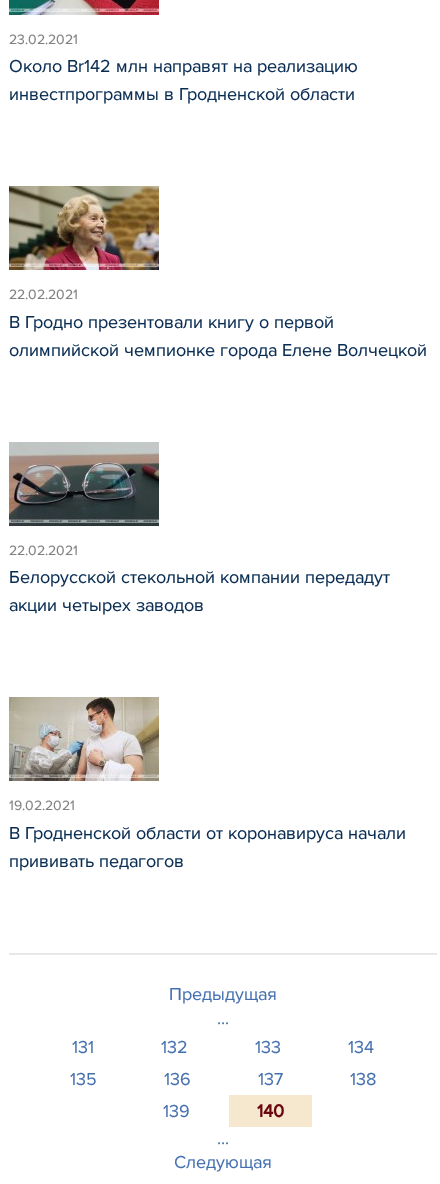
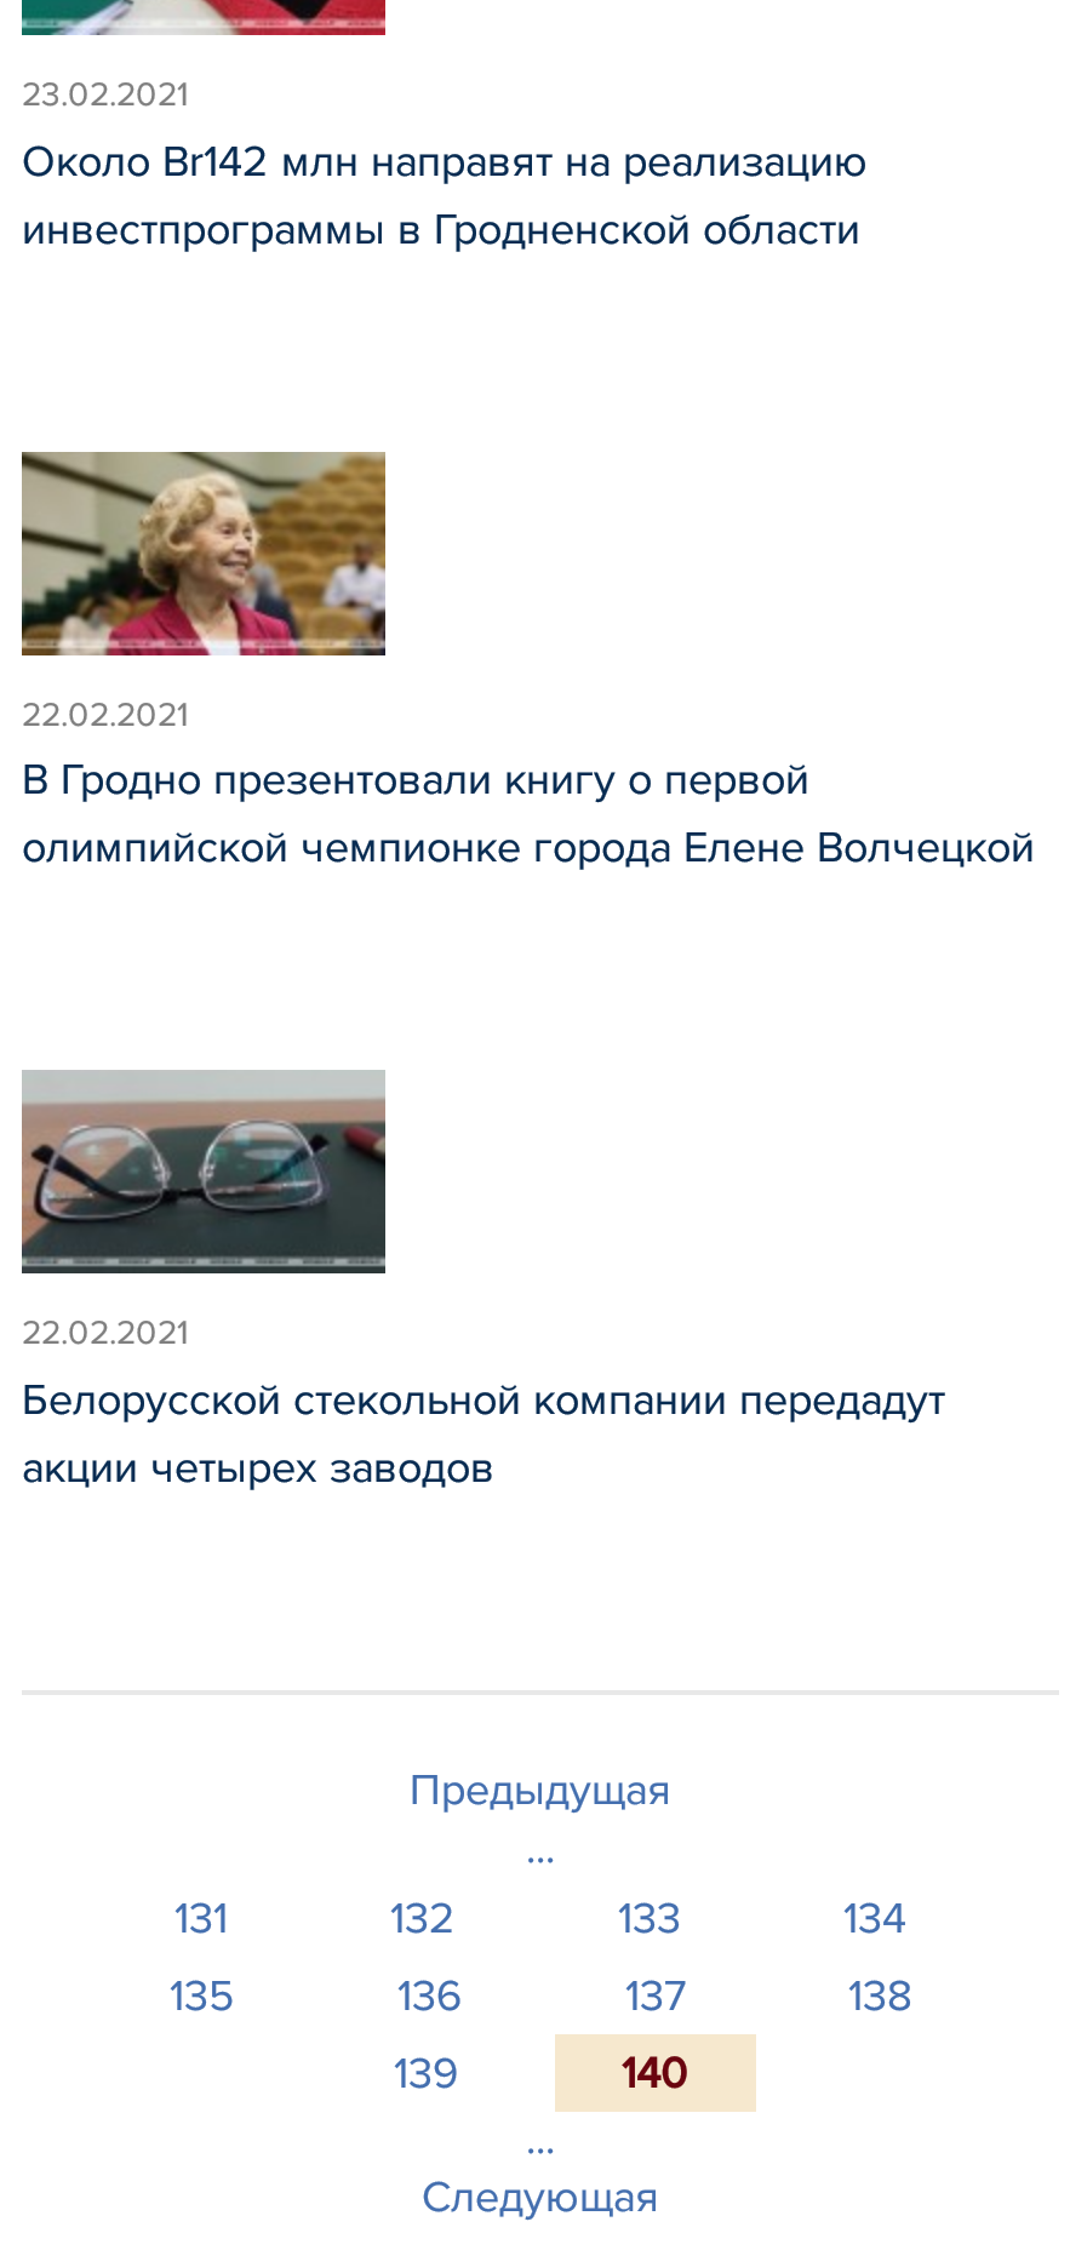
[9,697,406,872] [image] | 19.02.2021 | В Гродненской области от коронавируса начали | прививать педагогов -> none

